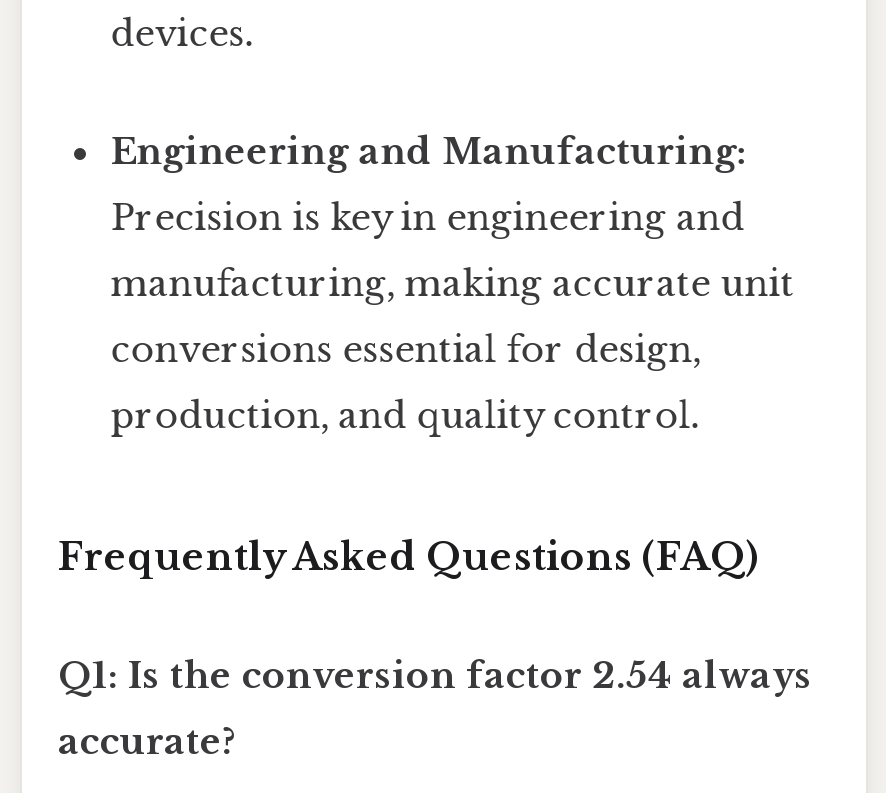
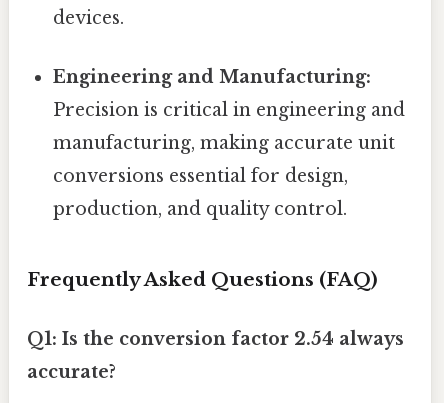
[110,197,744,241] Precision is key in engineering and -> [53,99,405,121] Precision is critical in engineering and

